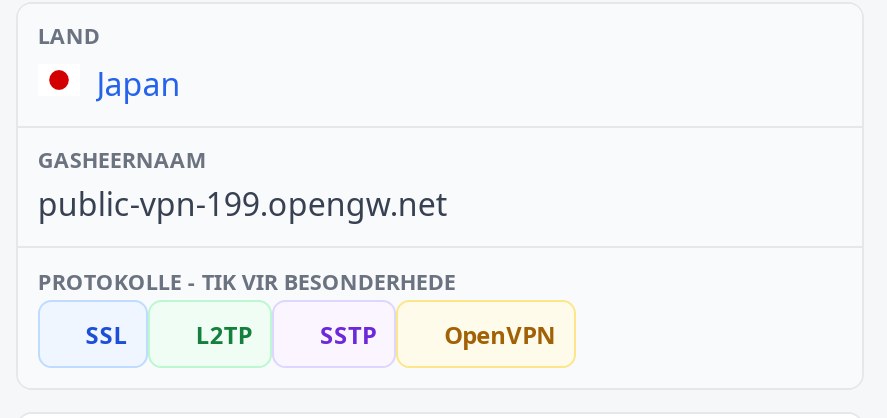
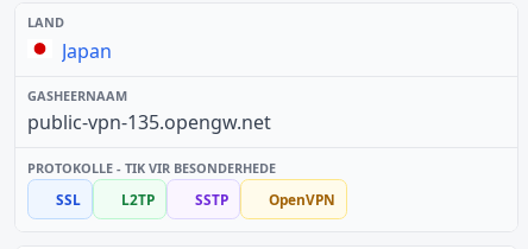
[38,182,448,226] public-vpn-199.opengw.net -> [27,109,271,135] public-vpn-135.opengw.net

